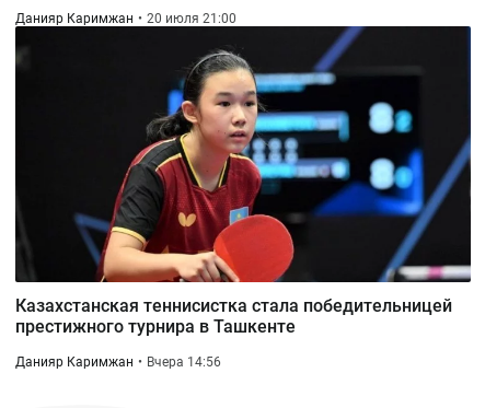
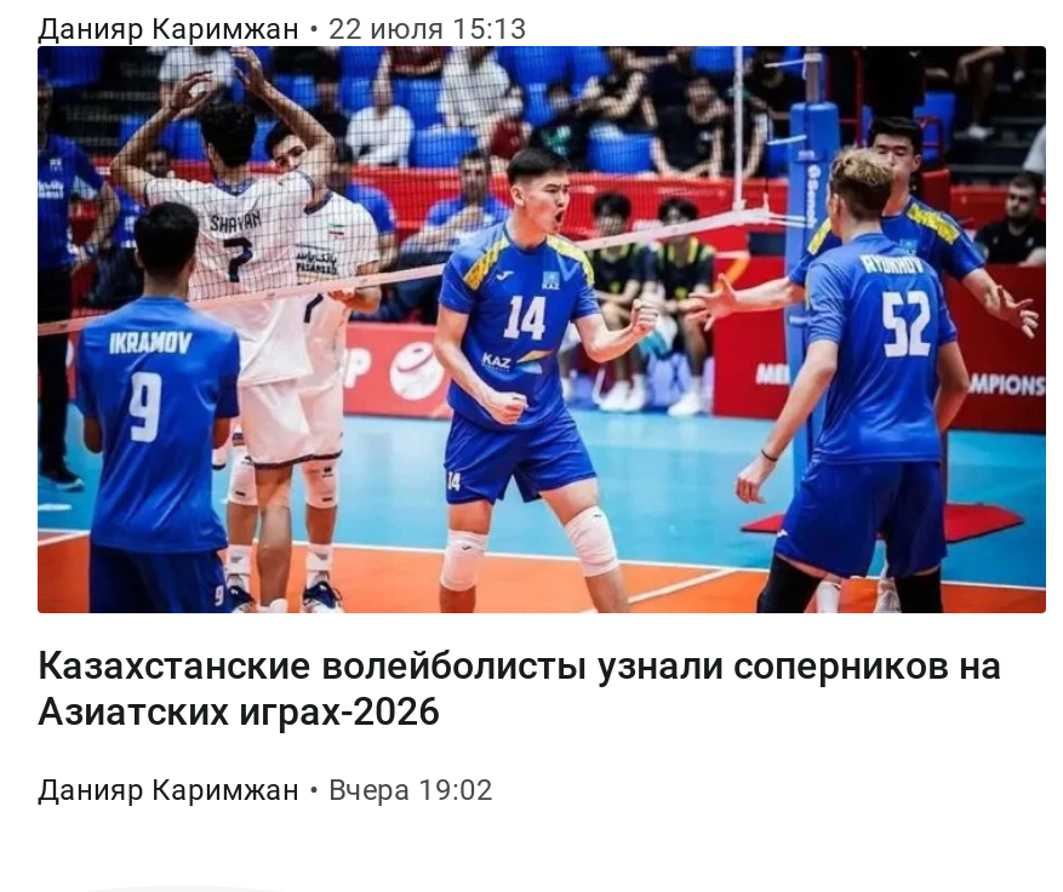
[14,11,472,283] [image] | Данияр Каримжан 20 июля 21:00 -> [35,13,1048,616] [image] | Данияр Каримжан 22 июля 15:13
[15,296,452,337] Казахстанская теннисистка стала победительницей | престижного турнира в Ташкенте -> [38,643,1002,735] Казахстанские волейболисты узнали соперников на | Азиатских играх-2026
[15,355,221,370] Данияр Каримжан Вчера 14:56 -> [38,774,493,808] Данияр Каримжан Вчера 19:02

